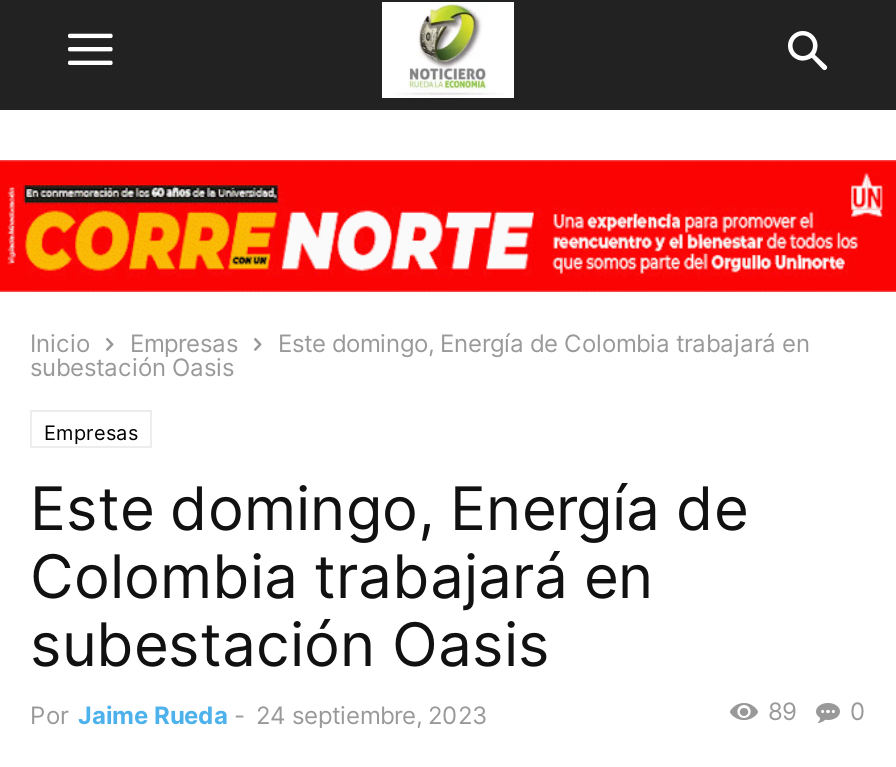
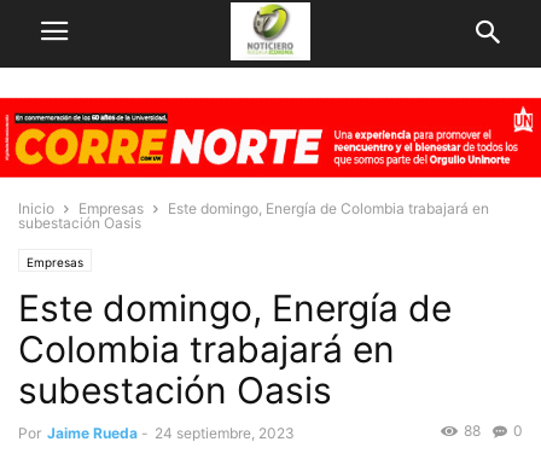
[768,696,866,726] 89 0 -> [464,421,523,440] 88 0

